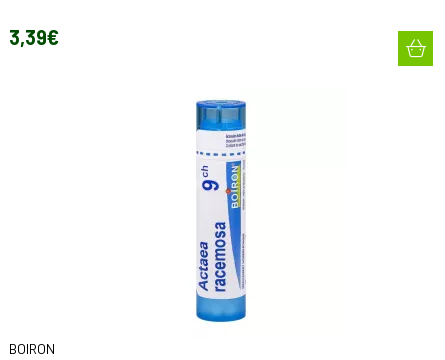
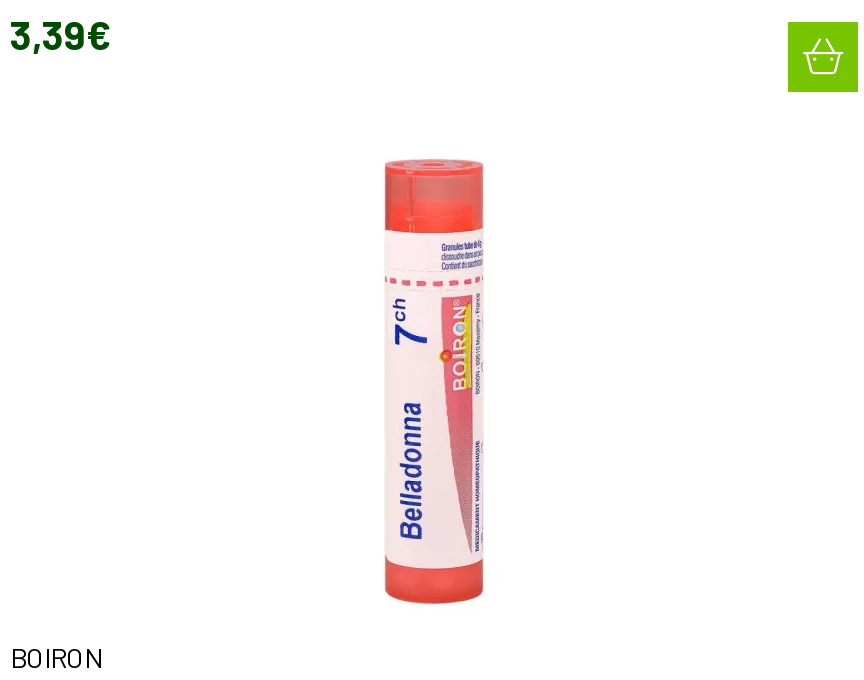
[195,99,247,323] [image] -> [382,158,486,606] [image]

